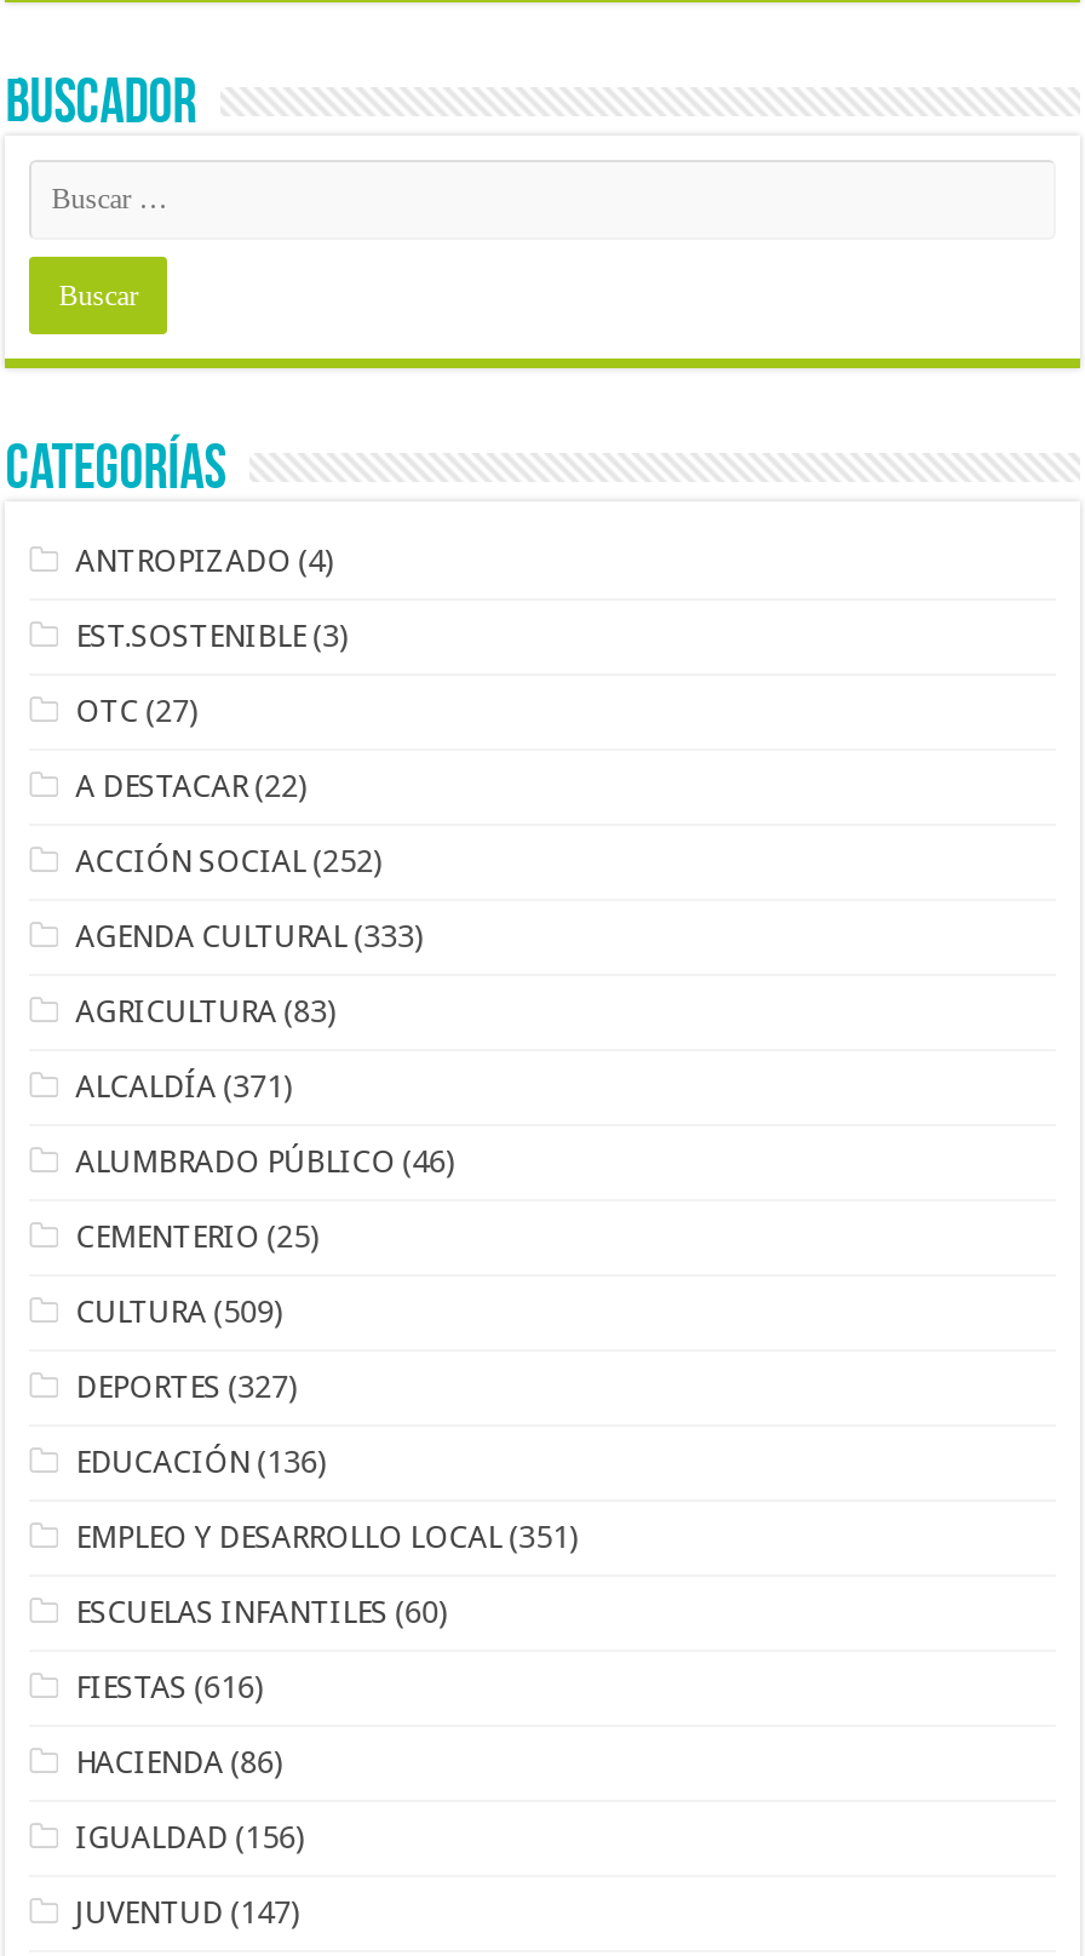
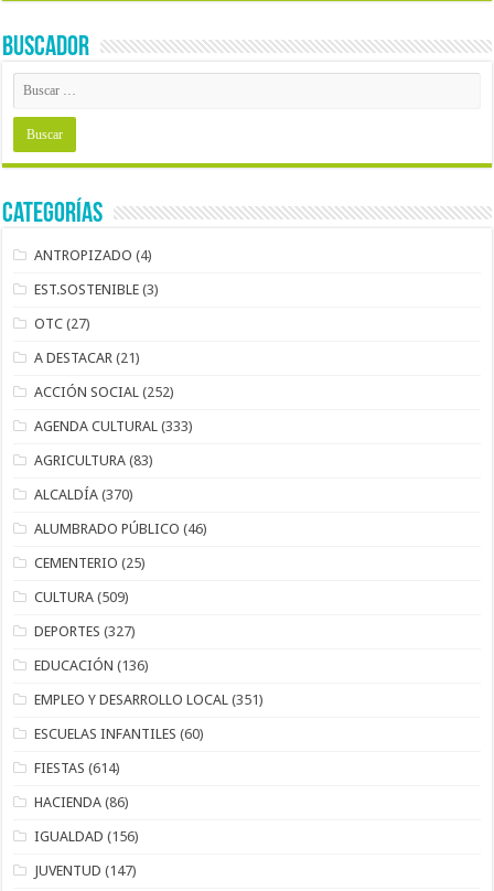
[75,768,308,804] A DESTACAR(22) -> [34,350,140,366] A DESTACAR(21)
[75,1068,293,1105] ALCALDÍA (371) -> [34,486,134,503] ALCALDÍA (370)
[75,1669,264,1705] FIESTAS (616) -> [34,760,120,776] FIESTAS (614)

